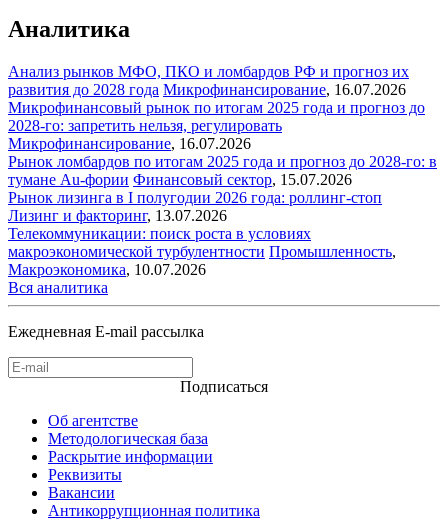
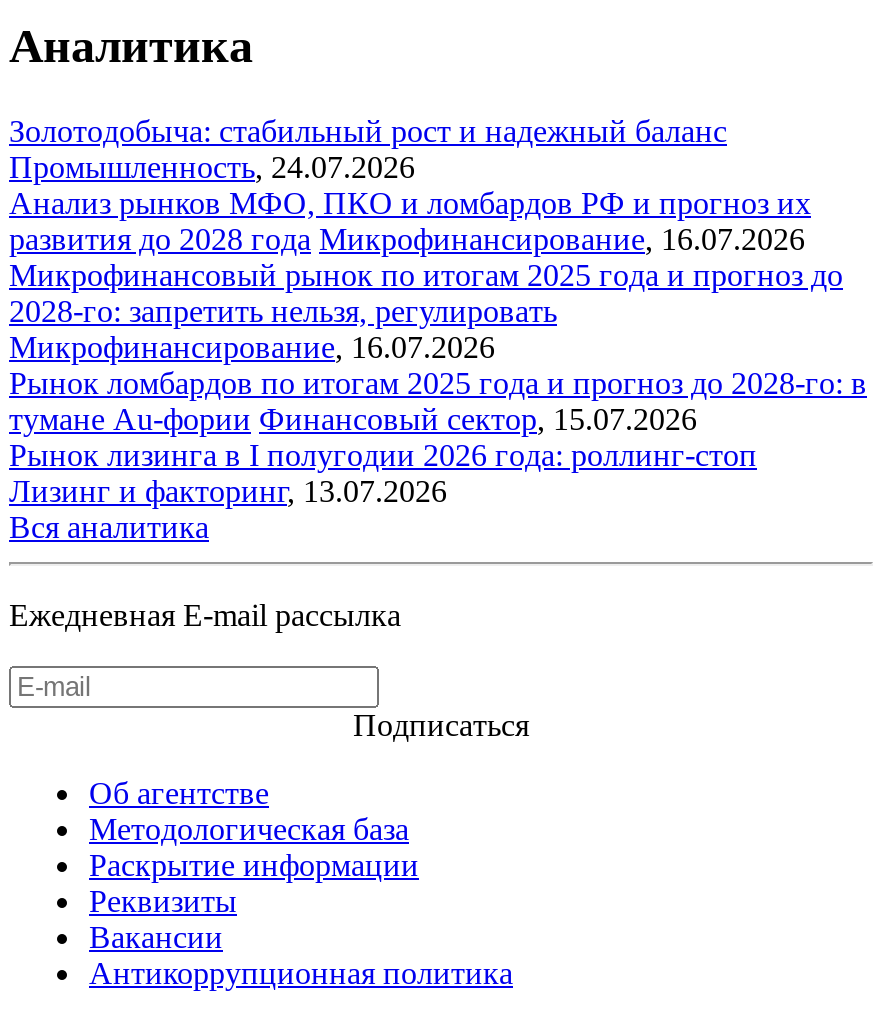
none -> [9,113,727,183] Золотодобыча: стабильный рост и надежный баланс | Промышленность, 24.07.2026
moved [8,63,437,224] -> [9,185,867,507]: Анализ рынков МФО, ПКО и ломбардов РФ и прогноз их | развития до 2028 года Микрофинансирование, 16.07.2026 | Микрофинансовый рынок по итогам 2025 года и прогноз до | ... | Рынок лизинга в I полугодии 2026 года: роллинг-стоп | Лизинг и факторинг, 13.07.2026
[8,225,396,278] Телекоммуникации: поиск роста в условиях | макроэкономической турбулентности Промышленность, | Макроэкономика, 10.07.2026 -> none

